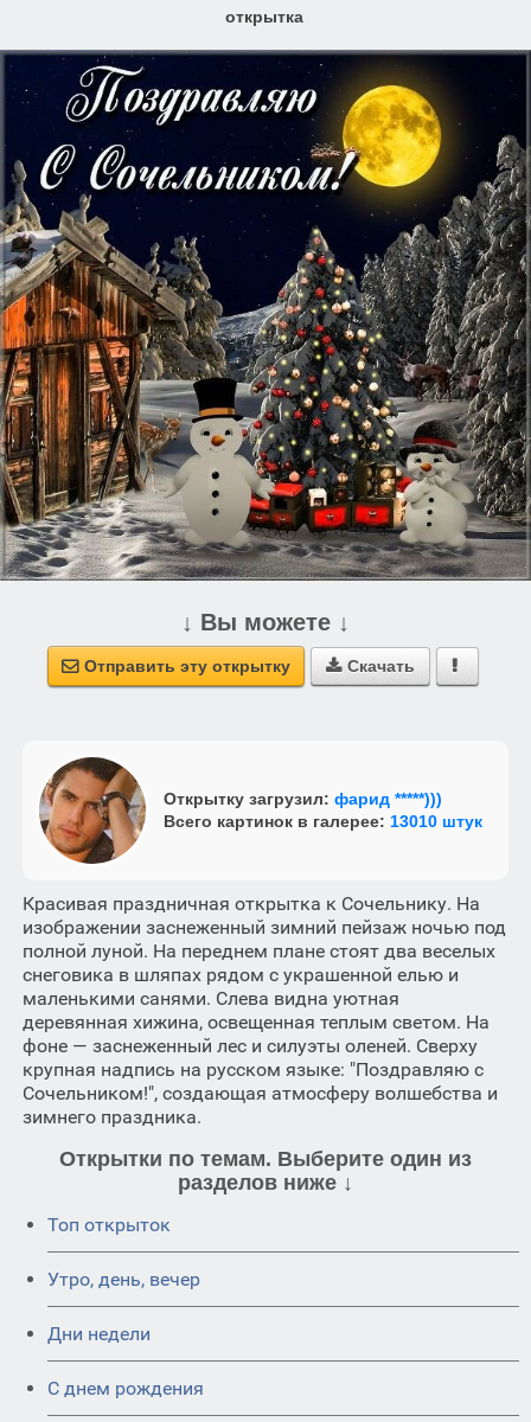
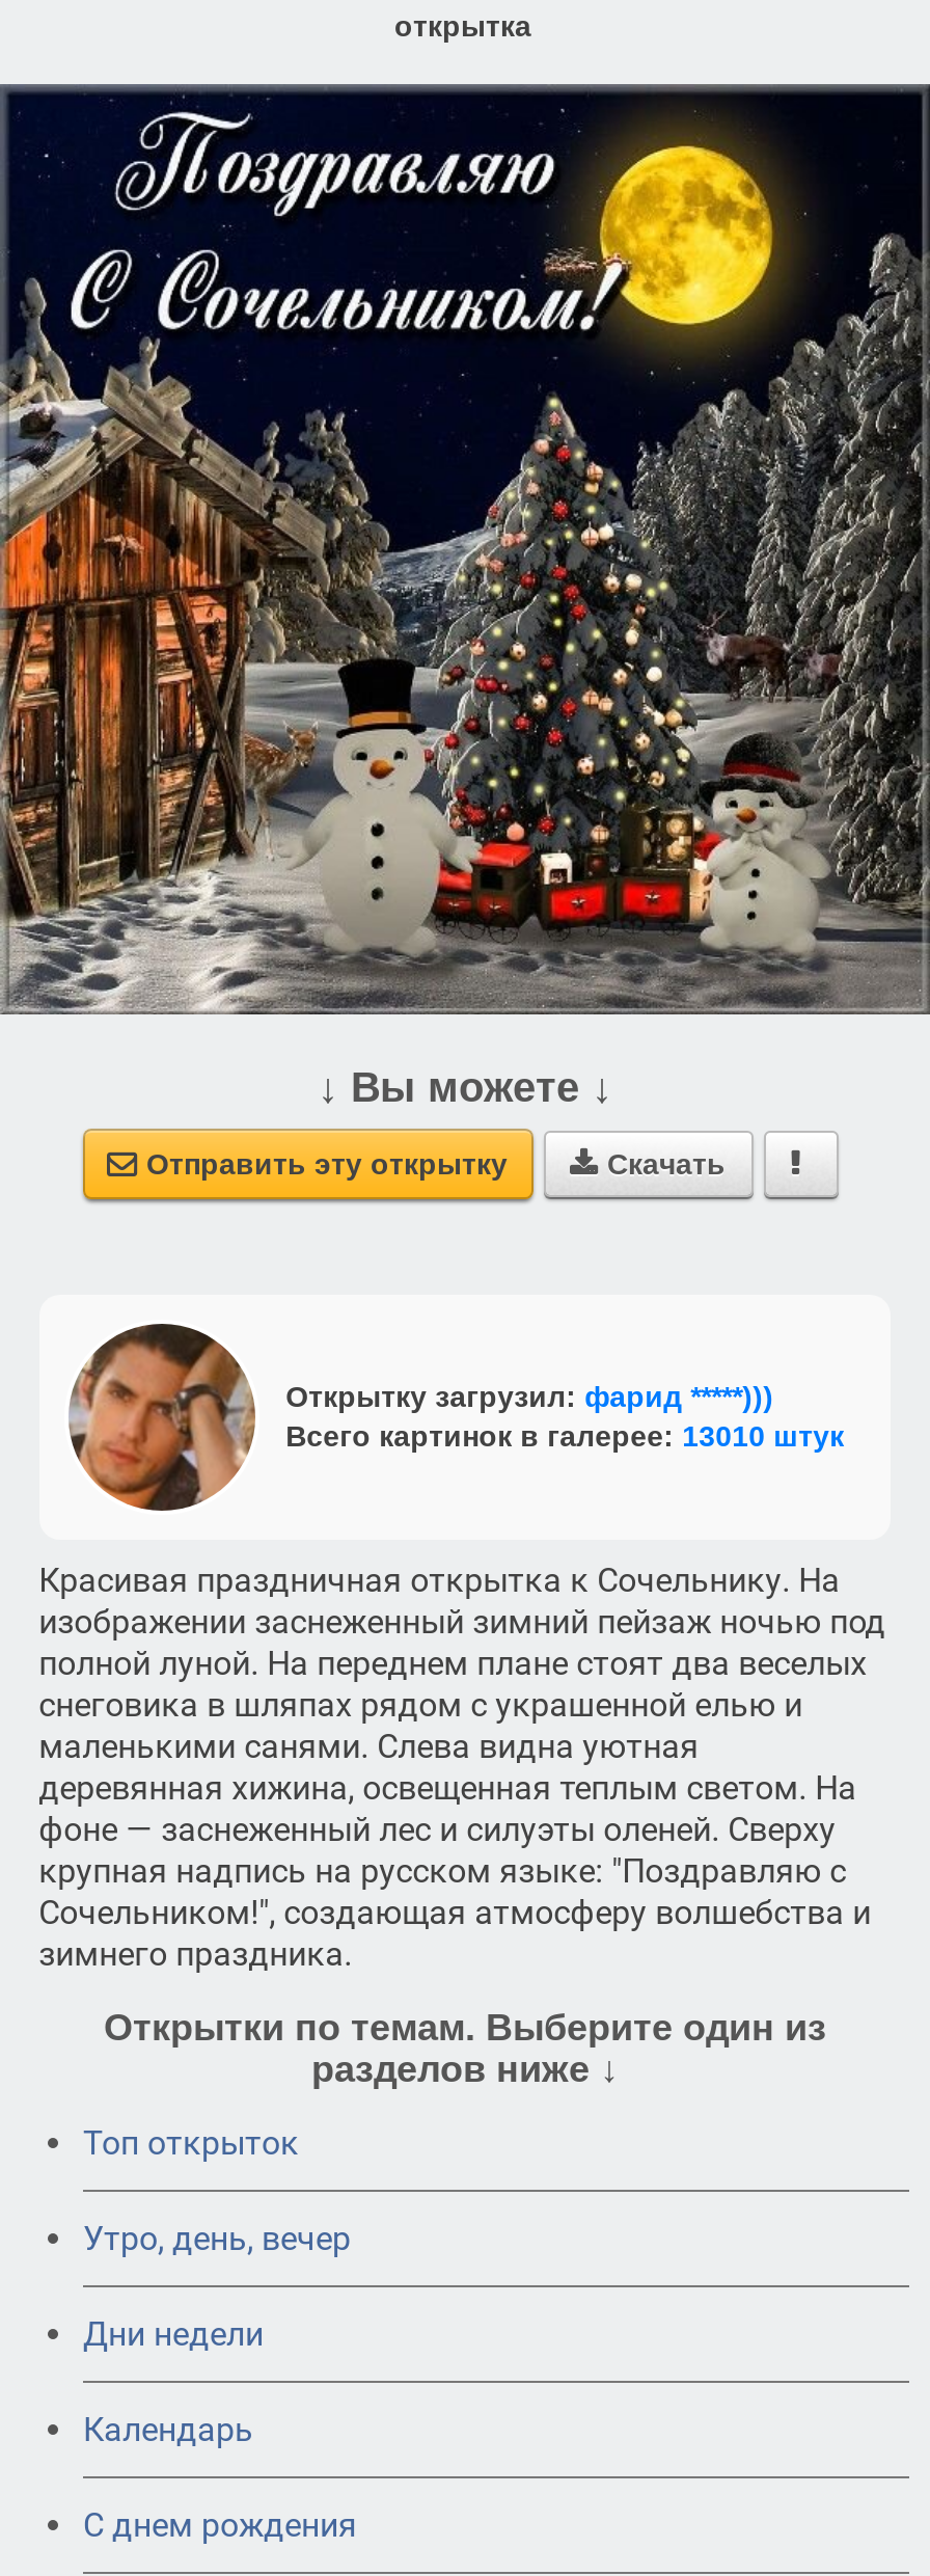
none -> [83,2410,253,2449] Календарь

